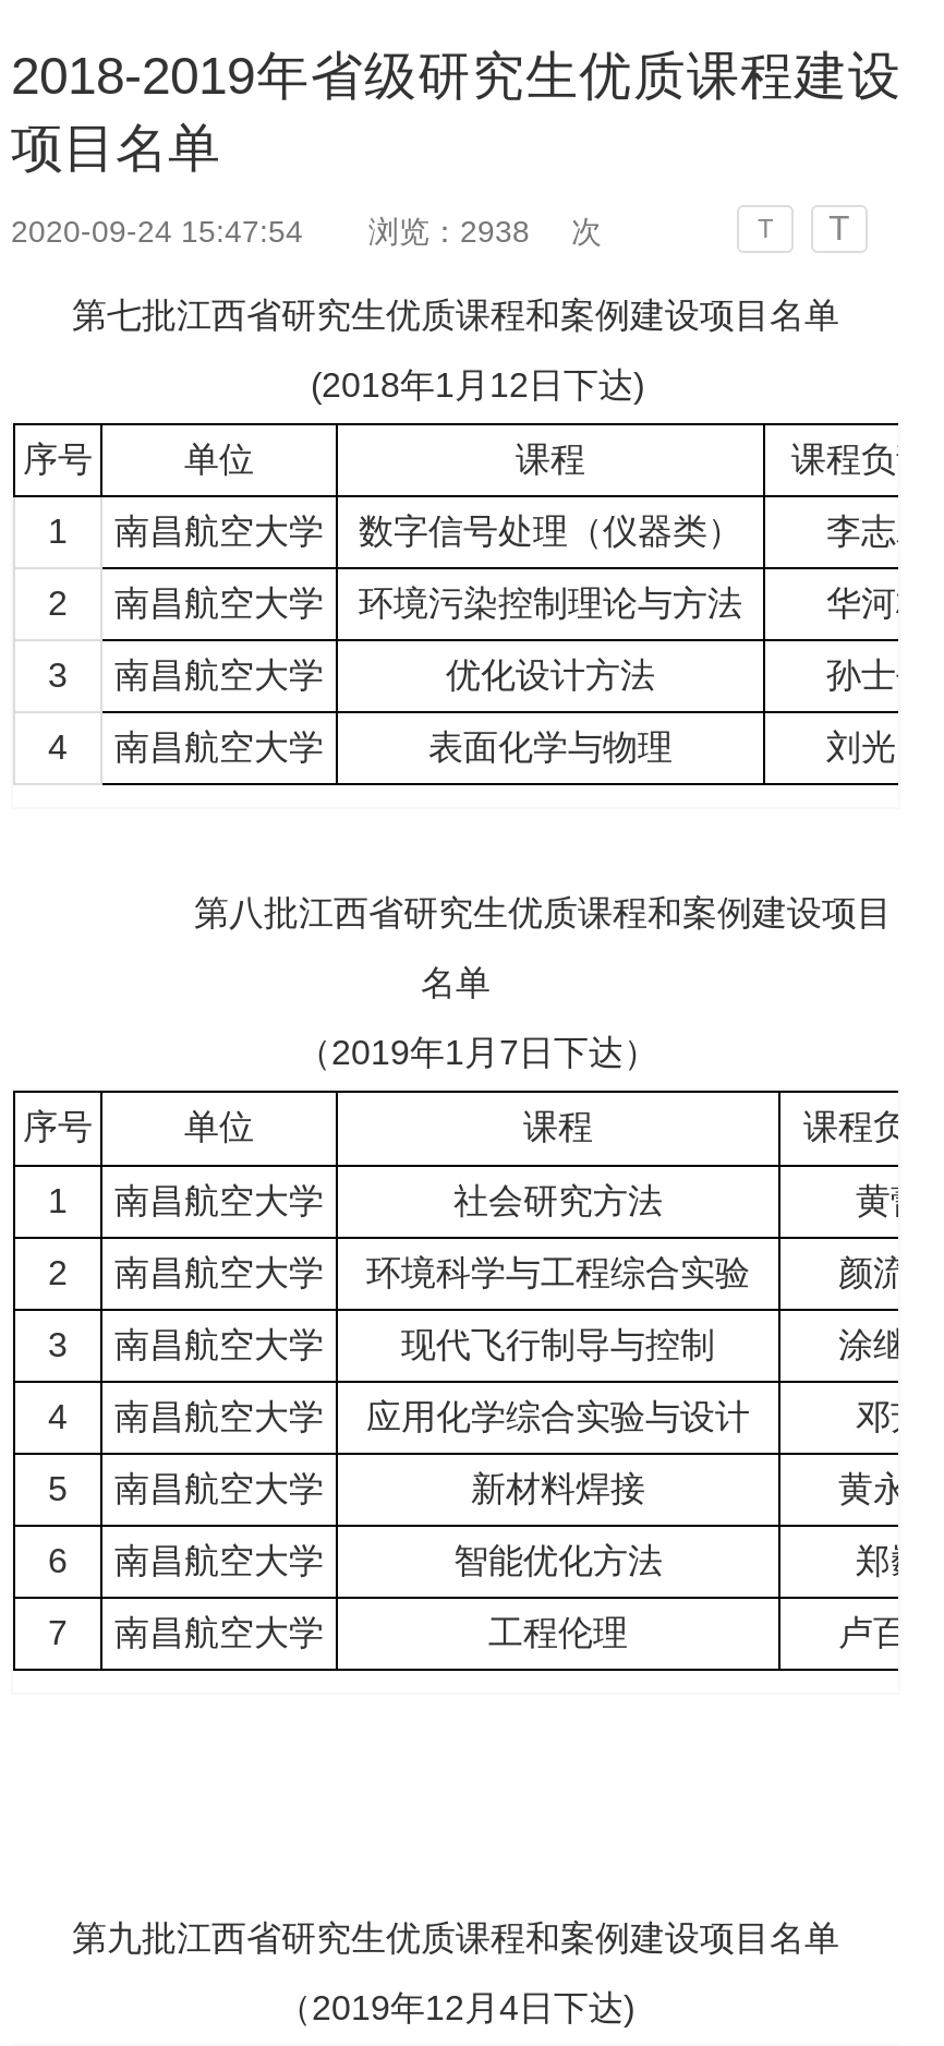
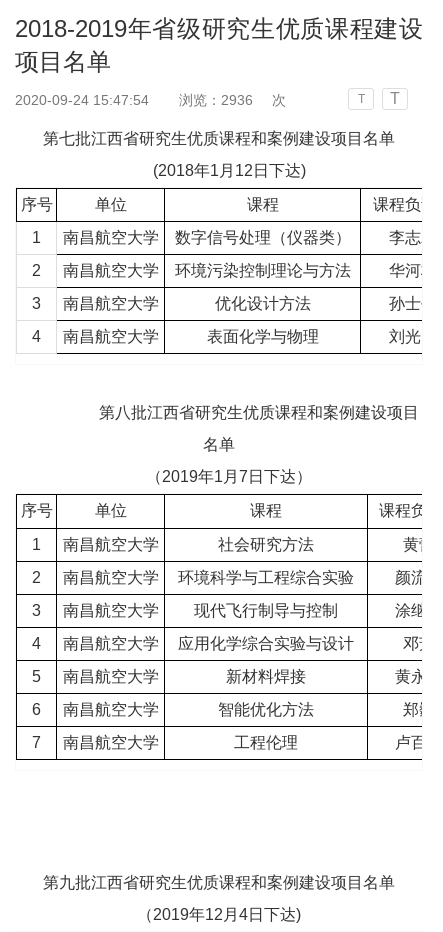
[11,214,602,249] 2020-09-24 15:47:54 浏览：2938 次 -> [15,92,286,108] 2020-09-24 15:47:54 浏览：2936 次

